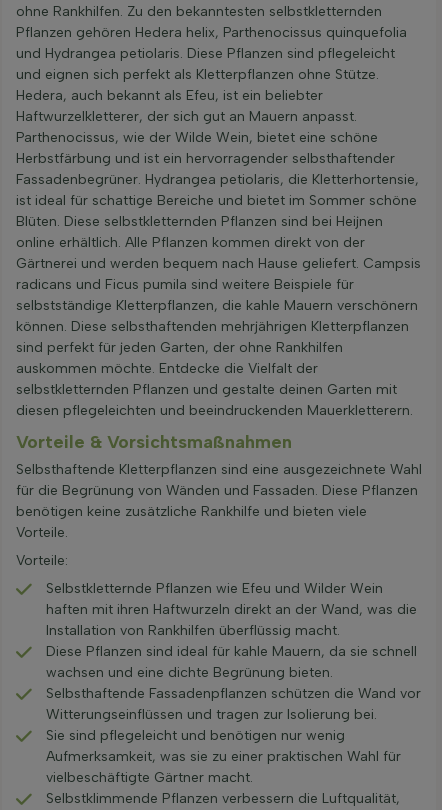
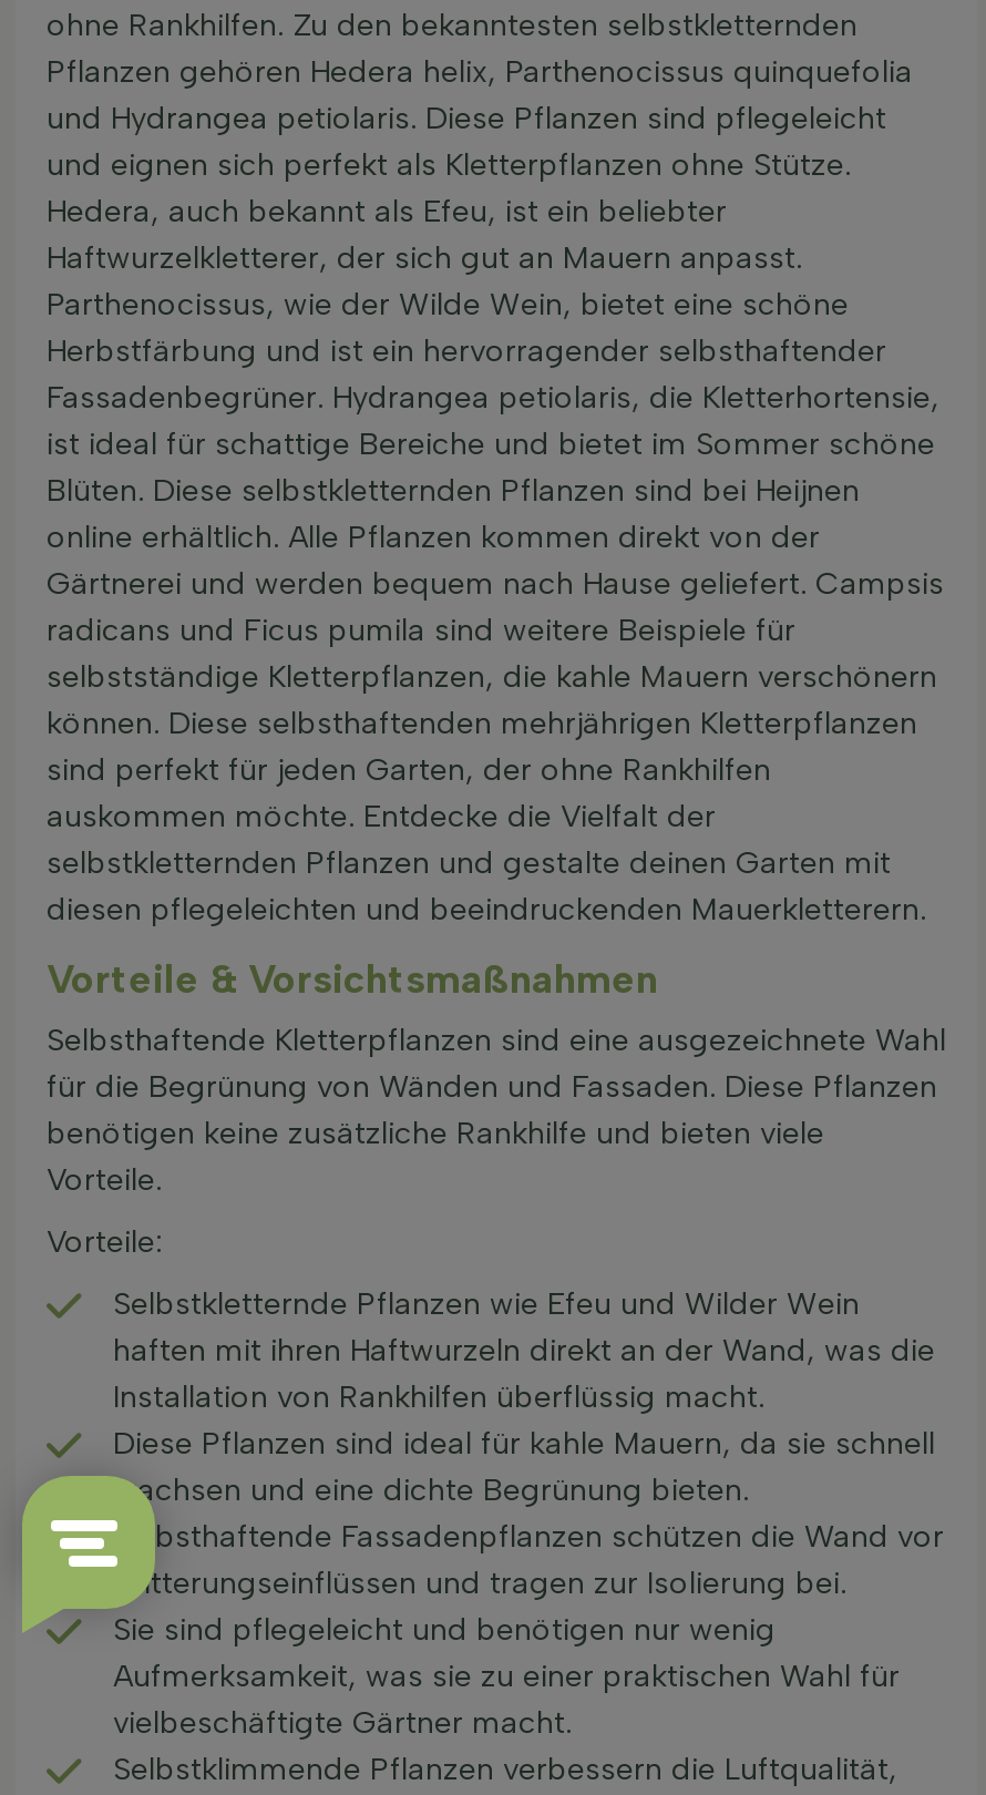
none -> [11,1467,106,1633] [image]

